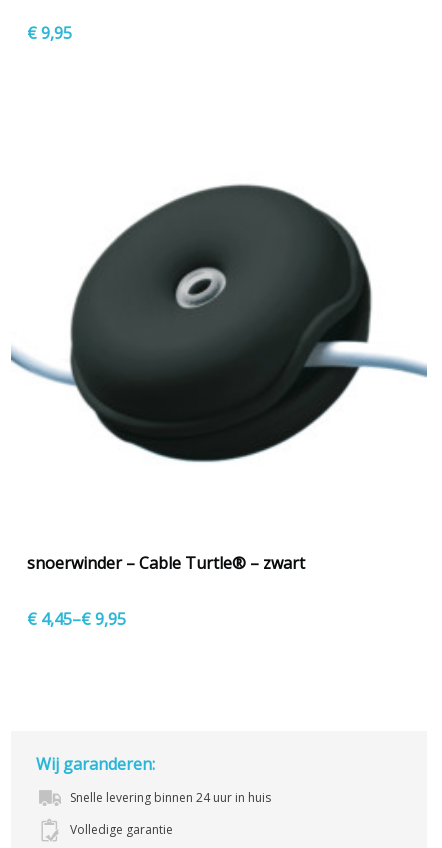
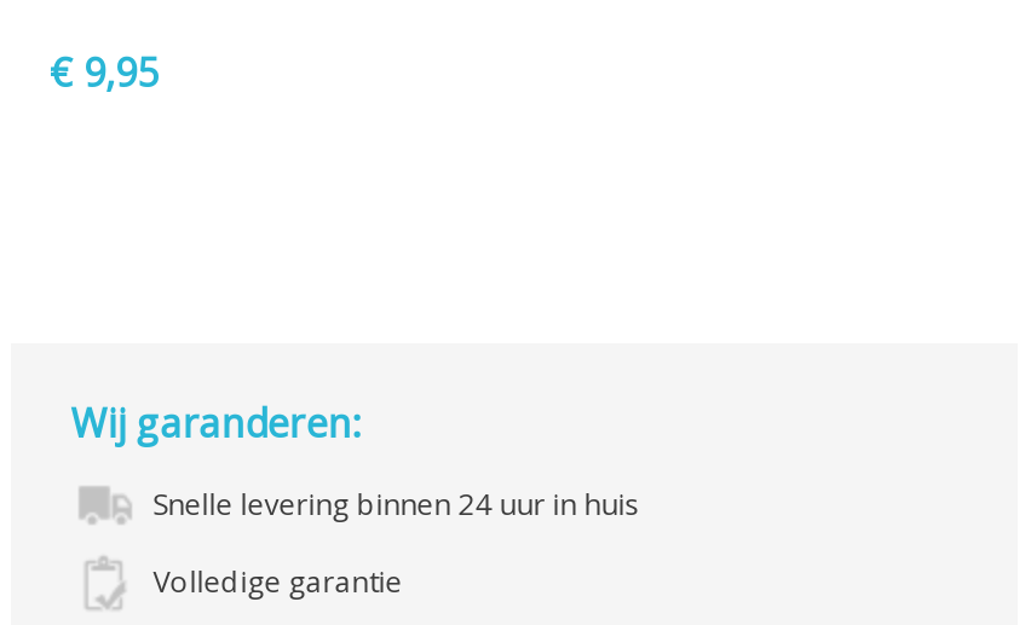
[10,184,428,463] [image] -> none
[27,552,305,630] snoerwinder – Cable Turtle® – zwart | €4,45–€9,95 -> none

